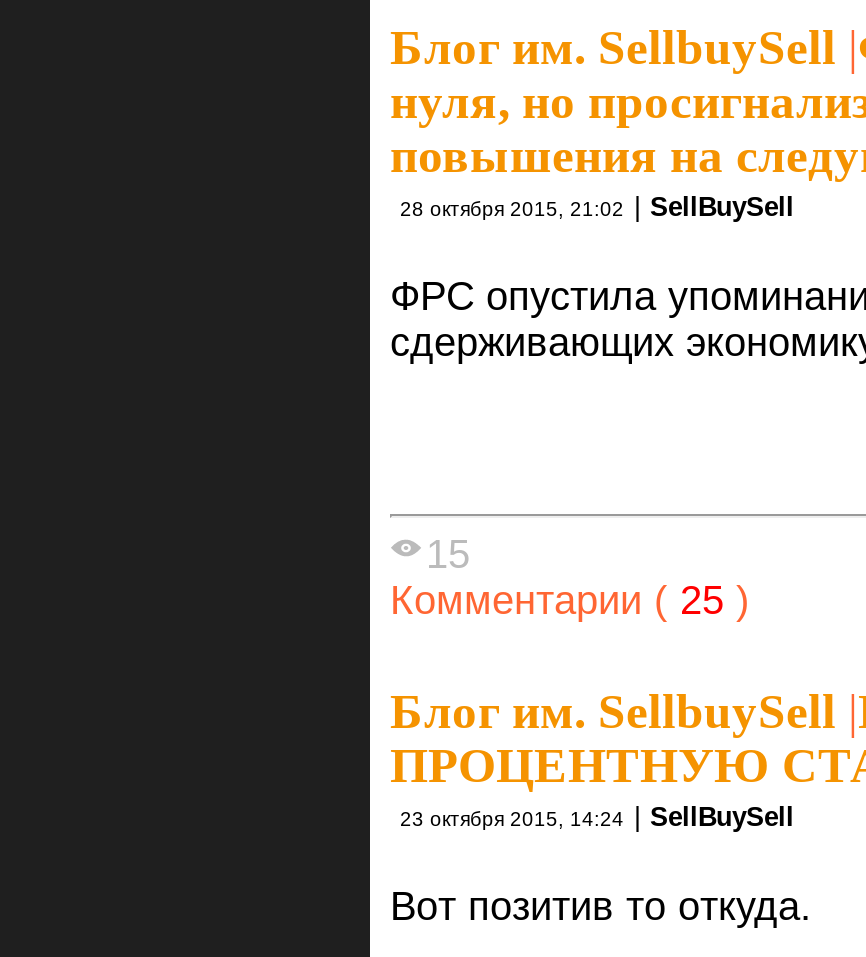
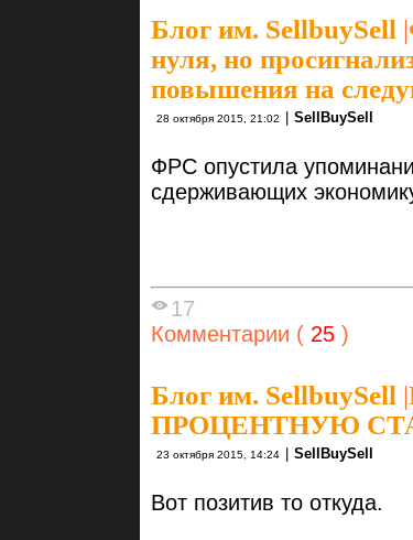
[426,531,470,575] 15 -> [171,296,195,320] 17

